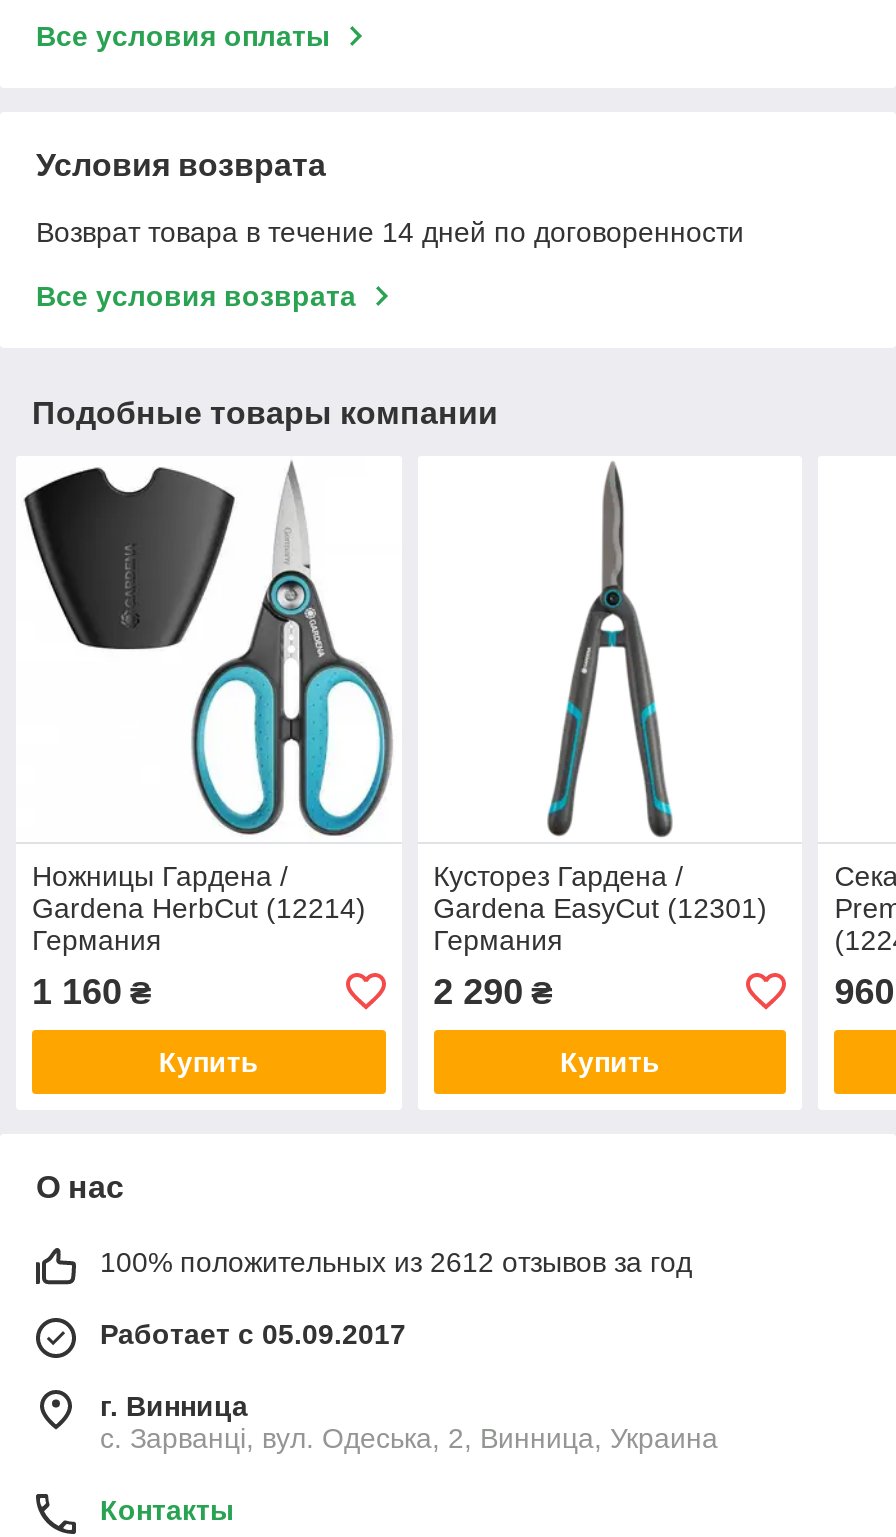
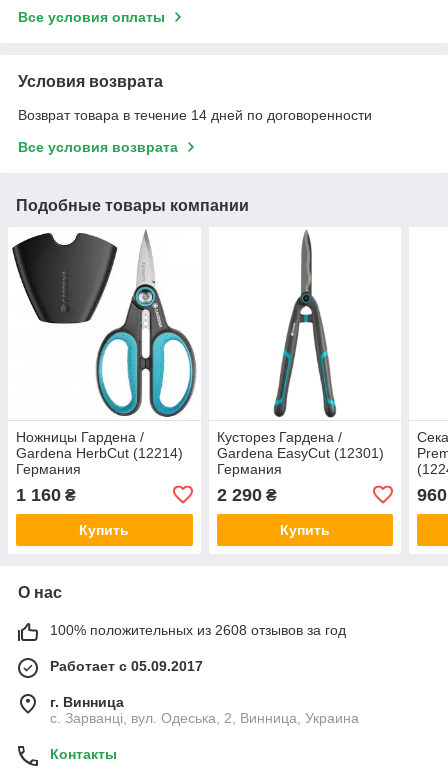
[100,1246,692,1278] 100% положительных из 2612 отзывов за год -> [50,622,346,638] 100% положительных из 2608 отзывов за год

